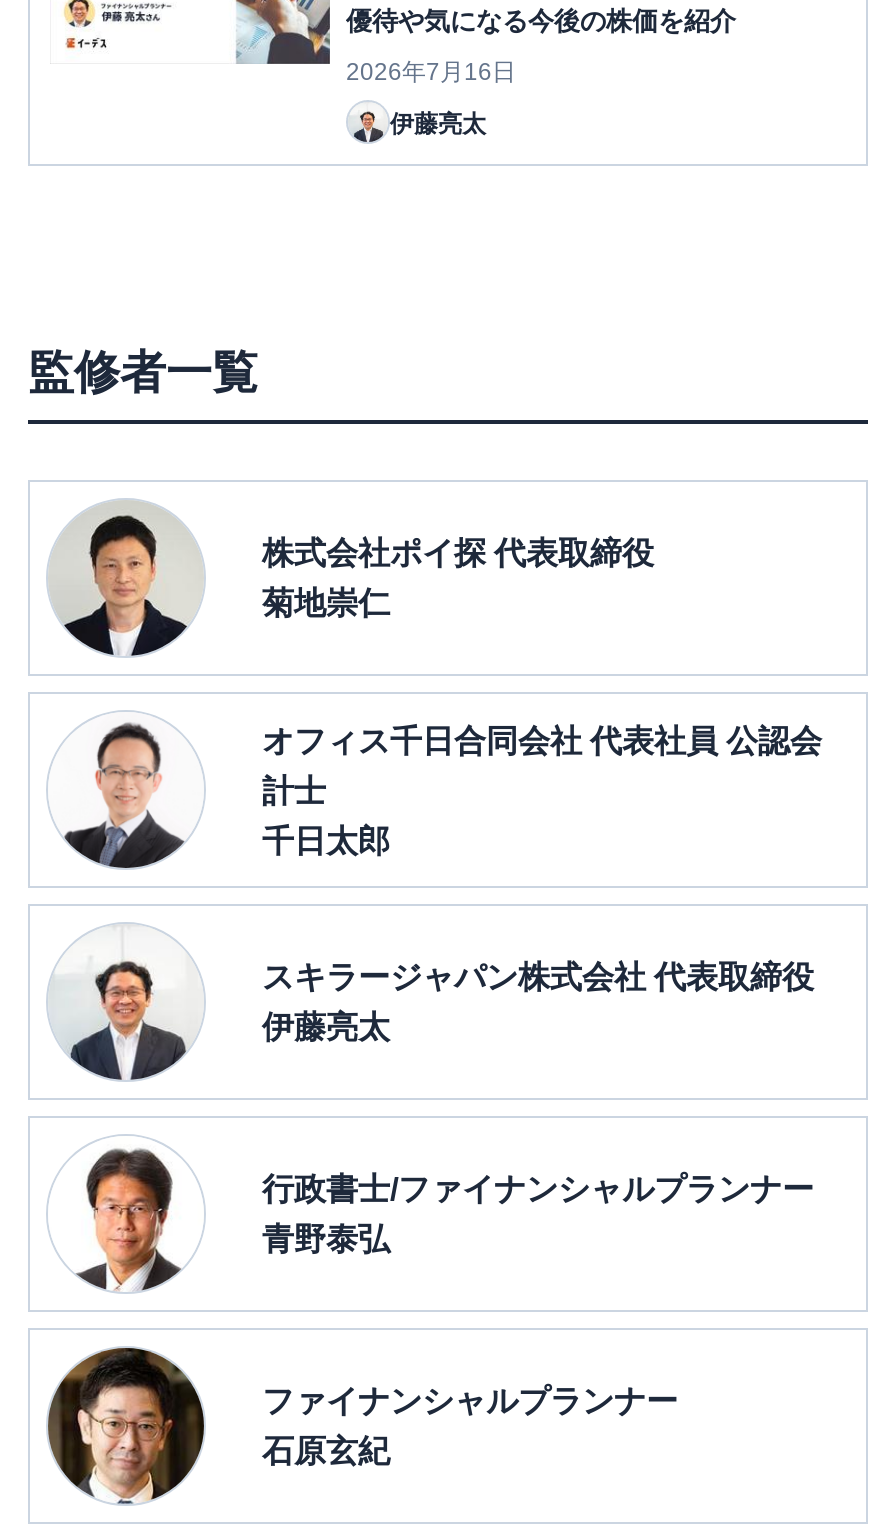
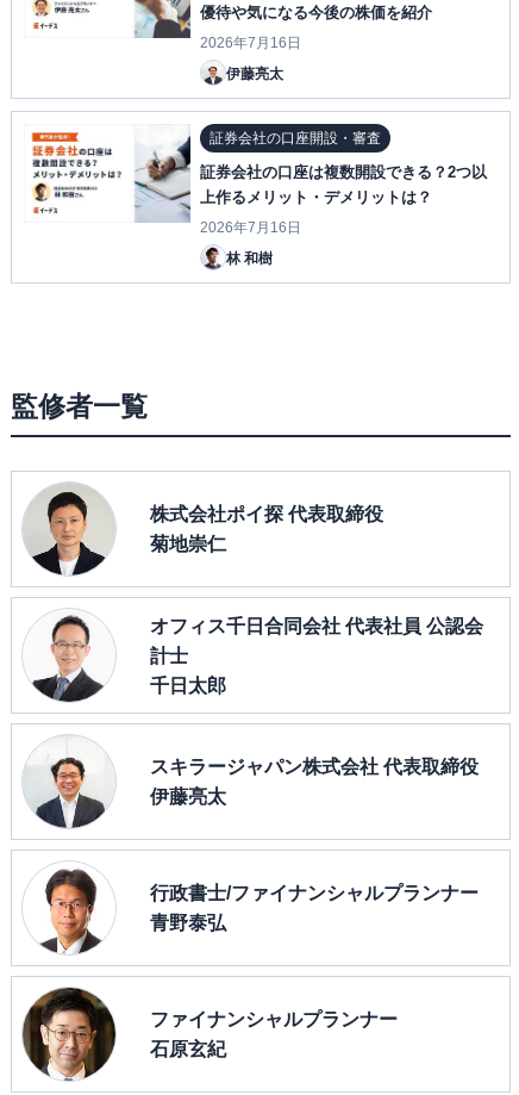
none -> [31,131,123,201] [image]
none -> [133,130,487,266] [image] | 証券会社の口座開設・審査 | 証券会社の口座は複数開設できる？2つ以 | 上作るメリット・デメリットは？ | 2026年7月16日 | 林 和樹

